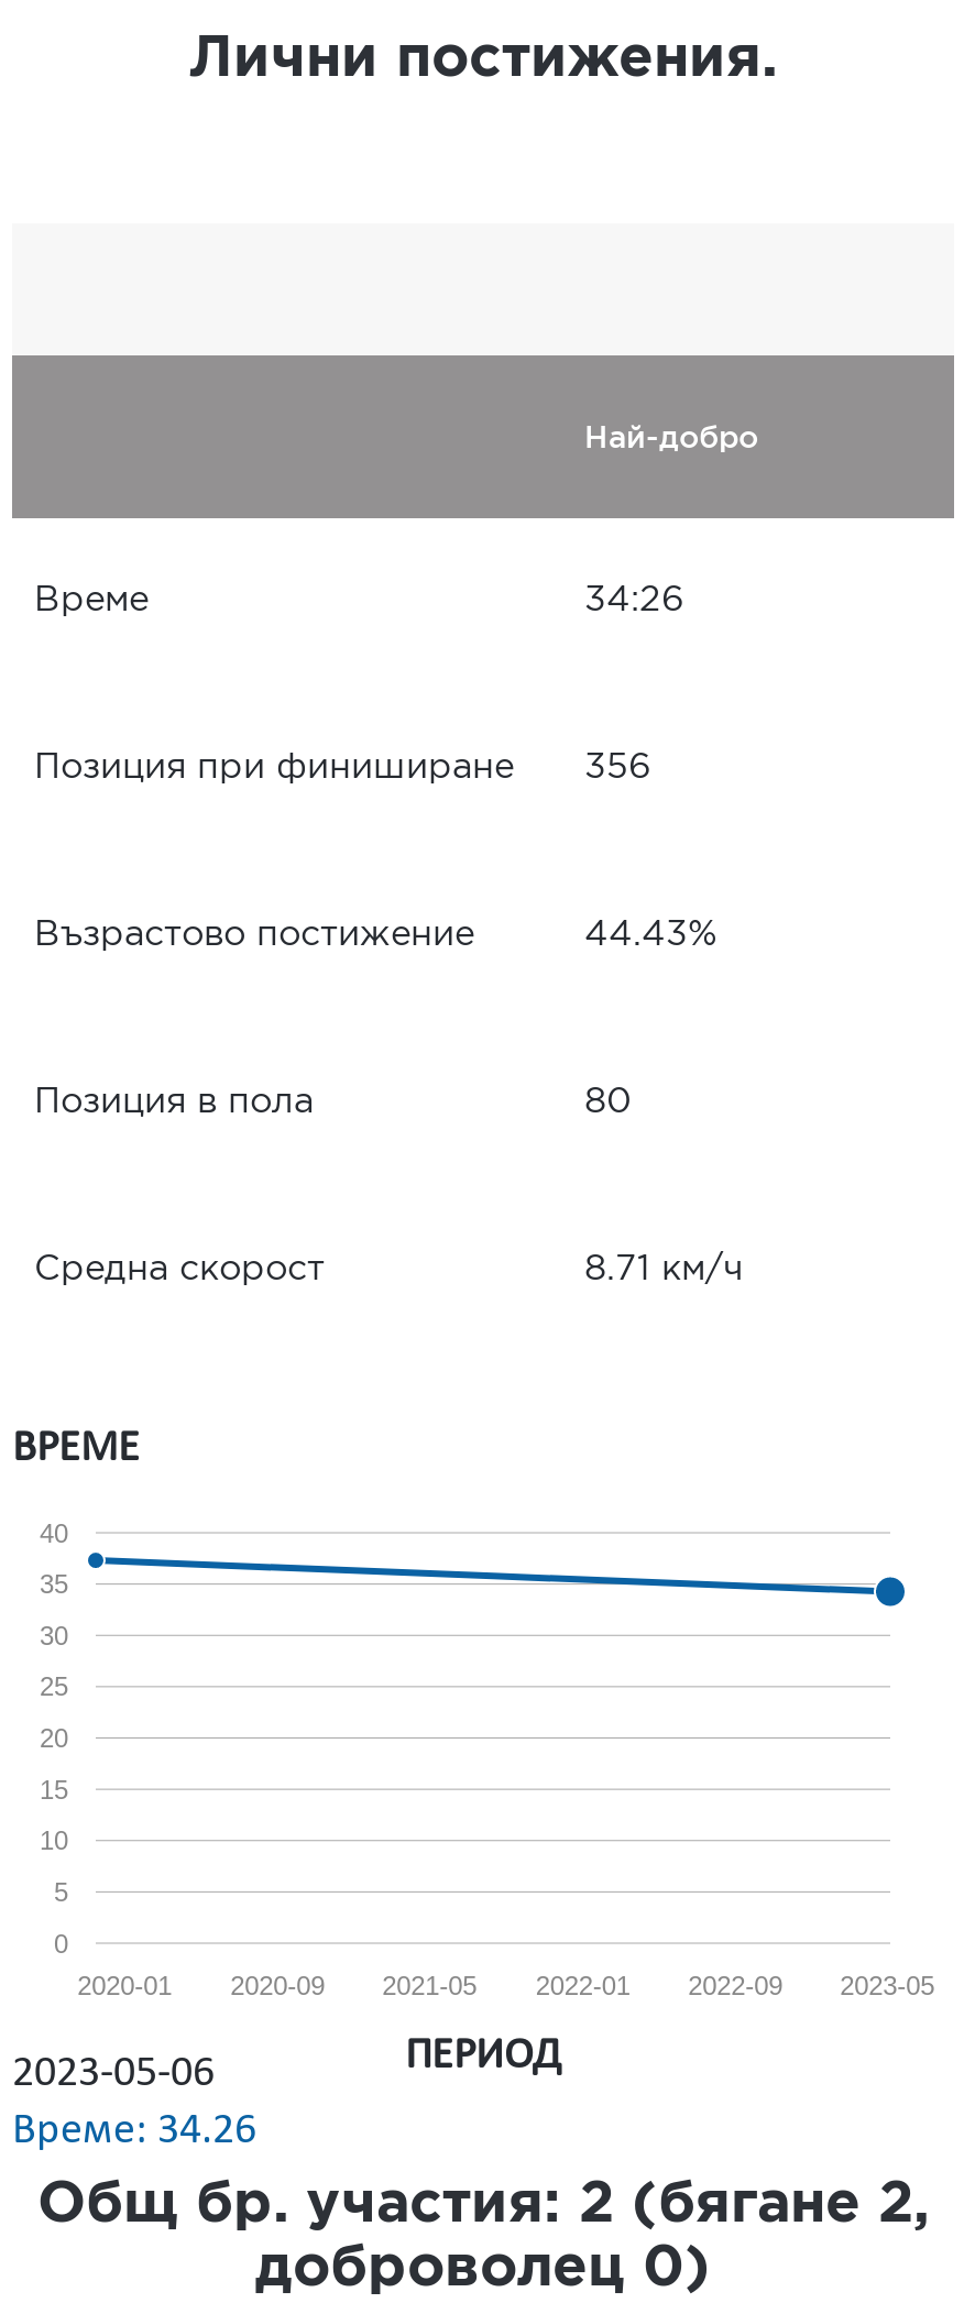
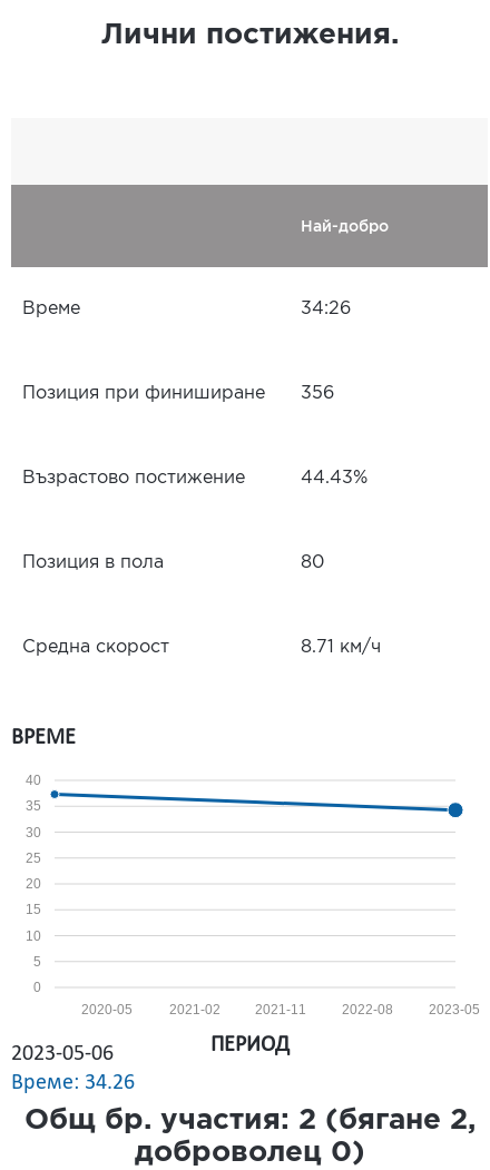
[77,1971,783,2000] 2022-09 | 2022-01 | 2021-05 | 2020-09 | 2020-01 -> [82,1001,393,1017] 2022-08 | 2021-11 | 2021-02 | 2020-05

